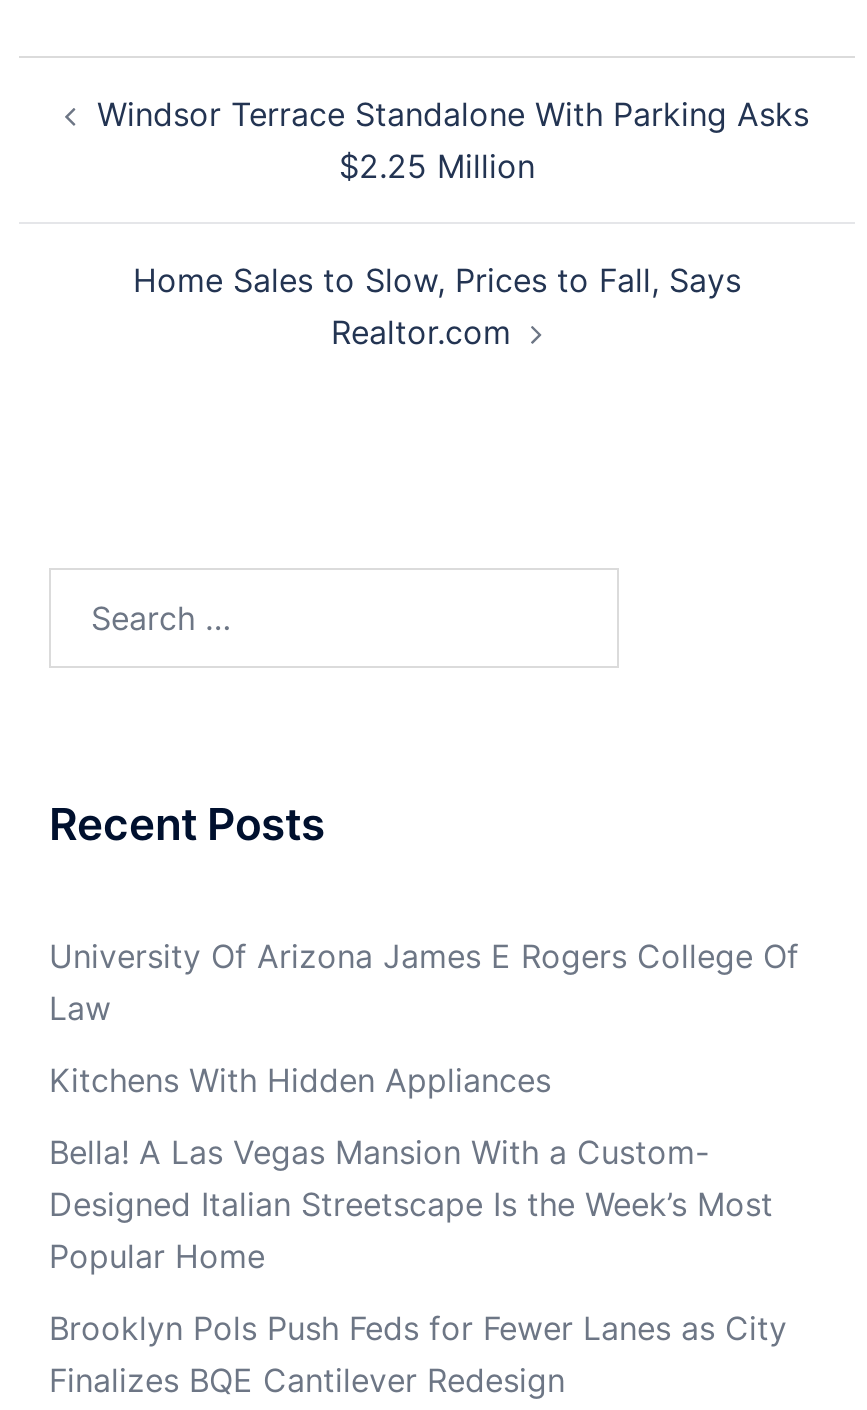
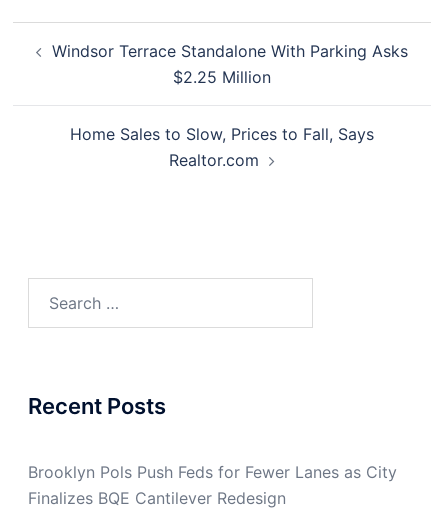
[49,936,799,1276] University Of Arizona James E Rogers College Of | Law | Kitchens With Hidden Appliances | Bella! A Las Vegas Mansion With a Custom- | Designed Italian Streetscape Is the Week’s Most | Popular Home -> none

